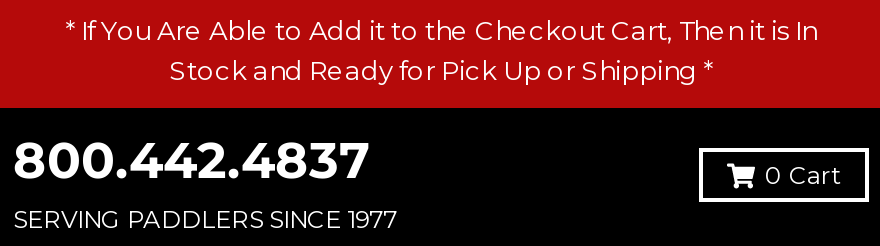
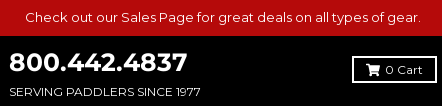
[65,14,817,86] * If You Are Able to Add it to the Checkout Cart, Then it is In | Stock and Ready for Pick Up or Shipping * -> [25,9,421,25] Check out our Sales Page for great deals on all types of gear.

